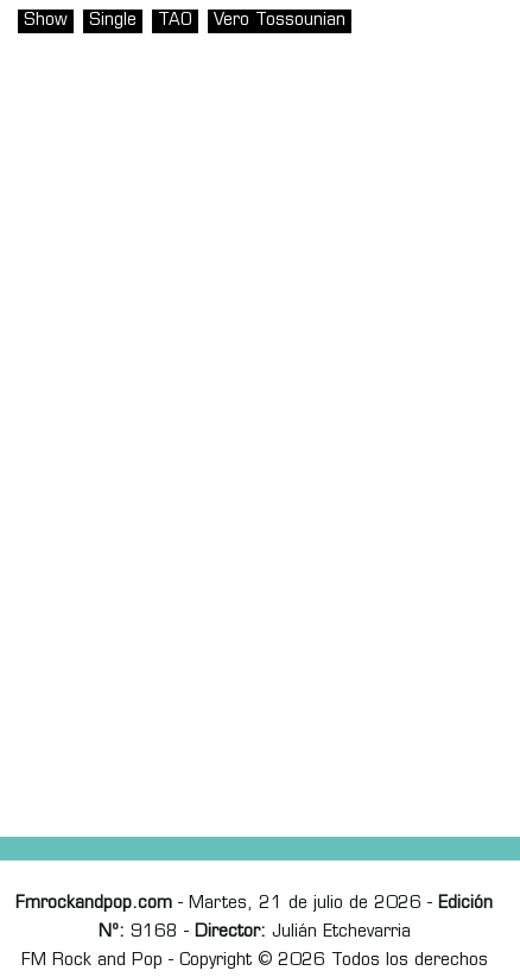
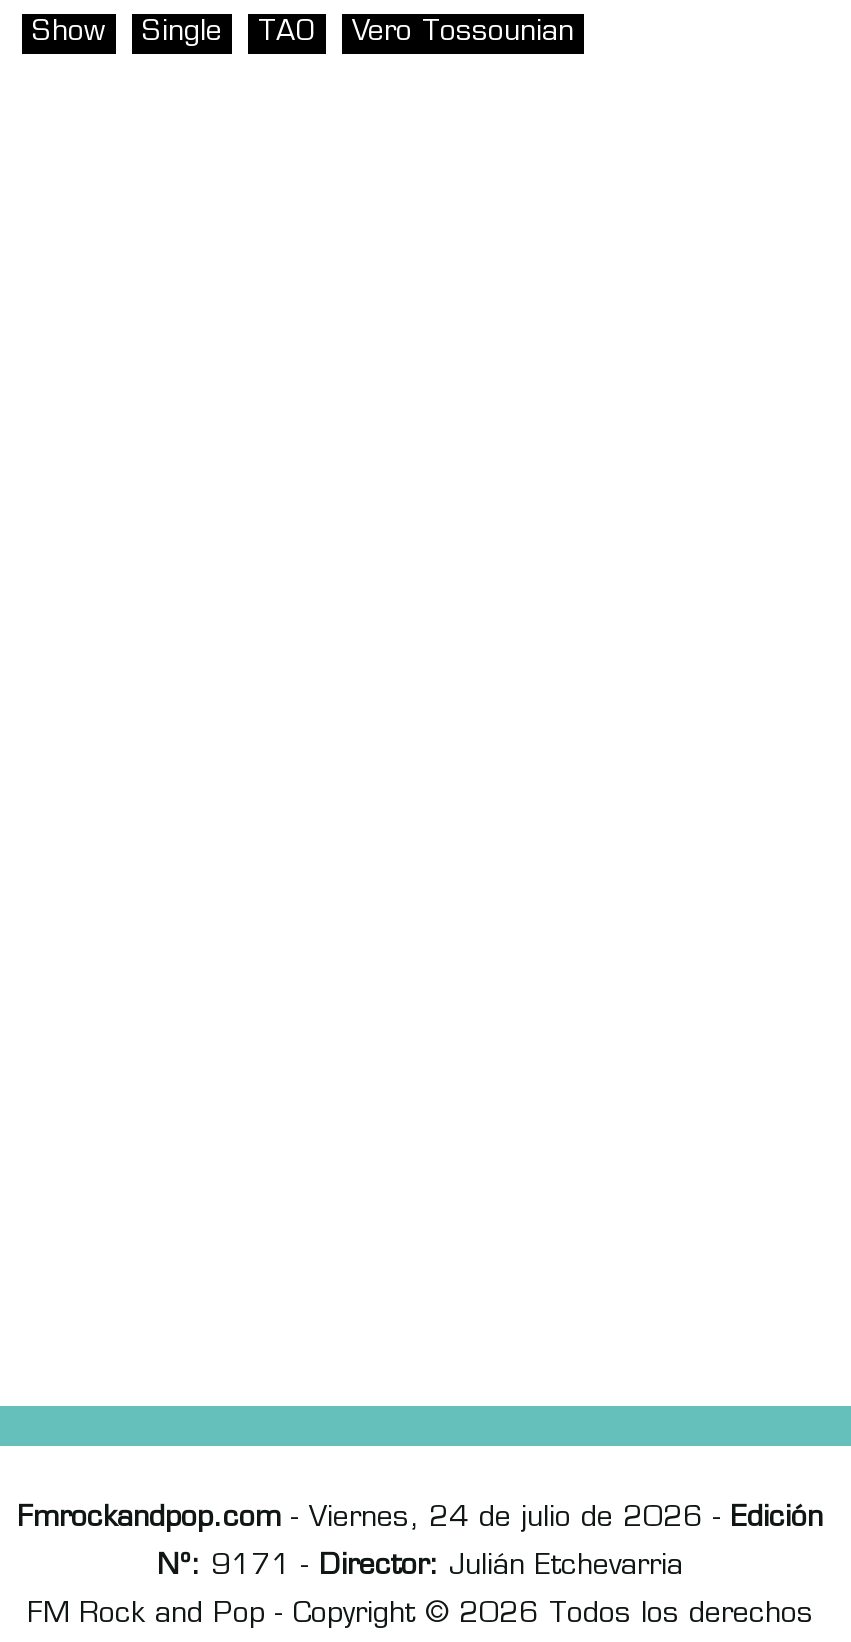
[15,895,493,913] Fmrockandpop.com - Martes, 21 de julio de 2026 - Edición -> [17,1504,823,1534] Fmrockandpop.com - Viernes, 24 de julio de 2026 - Edición
[98,924,410,941] Nº: 9168 - Director: Julián Etchevarria -> [157,1552,683,1582] Nº: 9171 - Director: Julián Etchevarria

